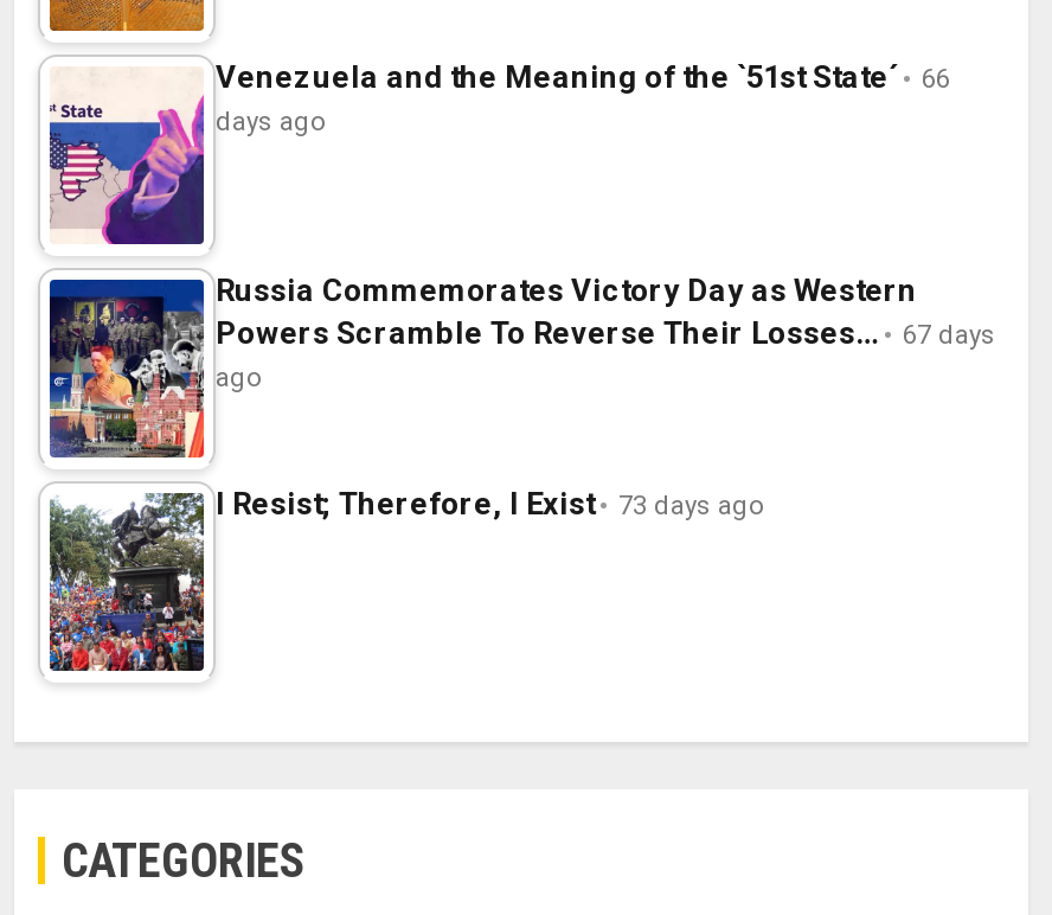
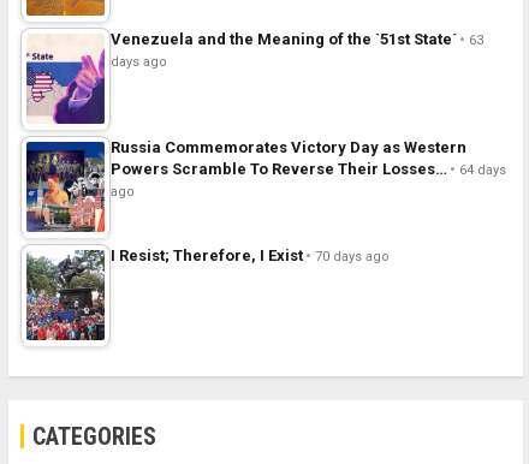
[216,60,950,96] Venezuela and the Meaning of the `51st State´ 66 -> [111,31,483,49] Venezuela and the Meaning of the `51st State´ 63
[216,316,995,352] Powers Scramble To Reverse Their Losses… 67 days -> [111,160,506,179] Powers Scramble To Reverse Their Losses… 64 days
[216,487,765,523] I Resist; Therefore, I Exist 73 days ago -> [111,247,390,265] I Resist; Therefore, I Exist 70 days ago

